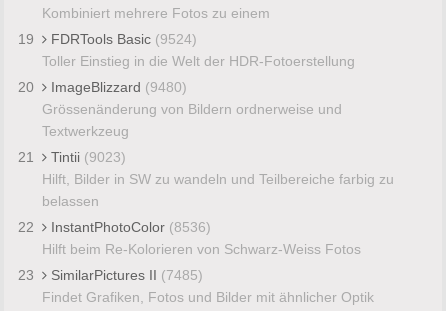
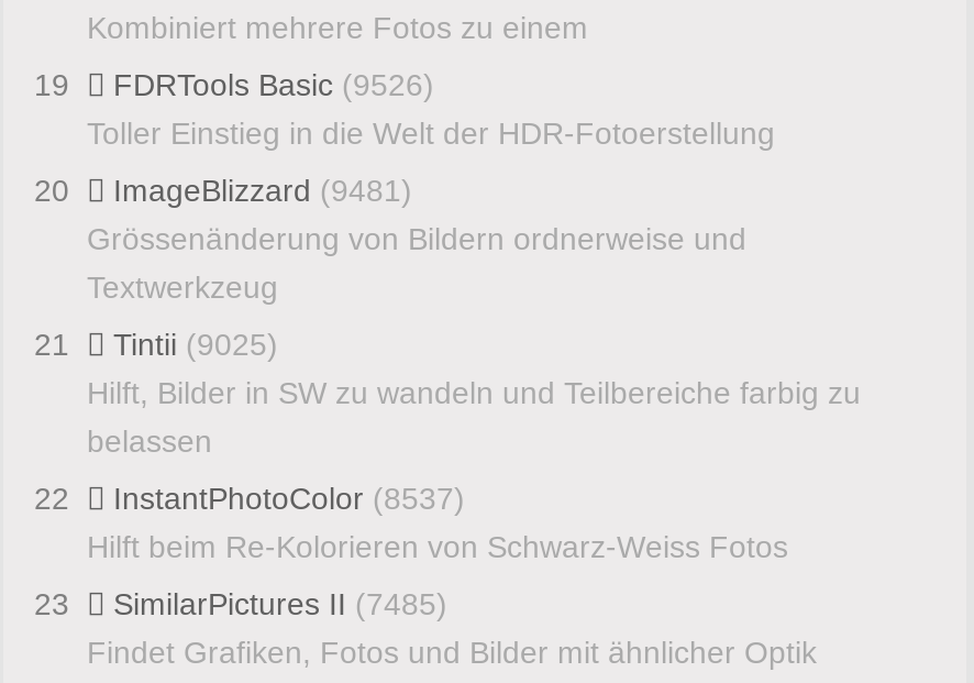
[47,31,197,47] FDRTools Basic (9524) -> [104,67,434,102] FDRTools Basic (9526)
[47,79,187,95] ImageBlizzard (9480) -> [104,172,412,207] ImageBlizzard (9481)
[18,149,126,165] 21 Tintii (9023) -> [34,326,278,361] 21 Tintii (9025)
[47,219,211,235] InstantPhotoColor (8536) -> [104,480,465,515] InstantPhotoColor (8537)

